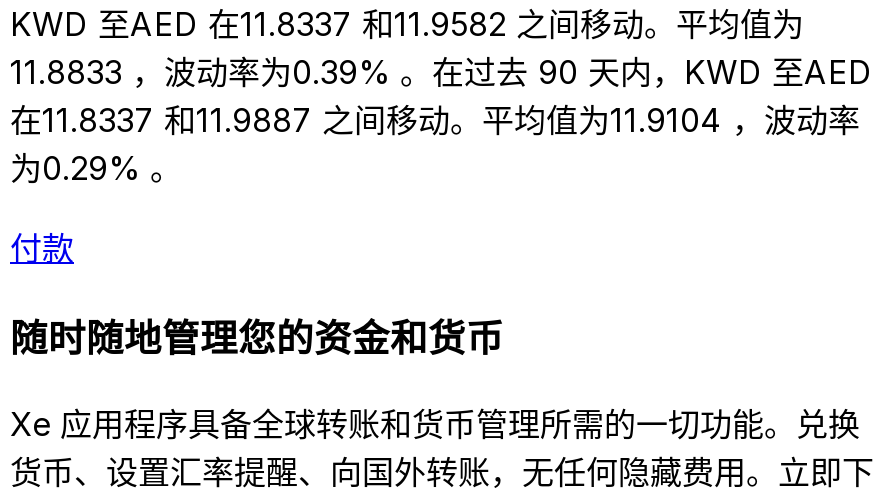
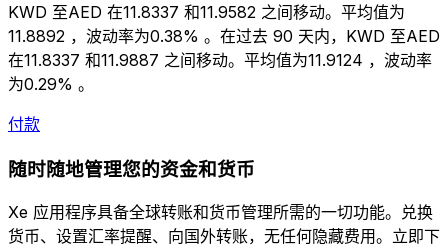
[10,52,872,92] 11.8833 ，波动率为0.39% 。在过去 90 天内，KWD 至AED -> [8,26,440,46] 11.8892 ，波动率为0.38% 。在过去 90 天内，KWD 至AED
[10,100,860,140] 在11.8337 和11.9887 之间移动。平均值为11.9104 ，波动率 -> [8,50,432,70] 在11.8337 和11.9887 之间移动。平均值为11.9124 ，波动率

